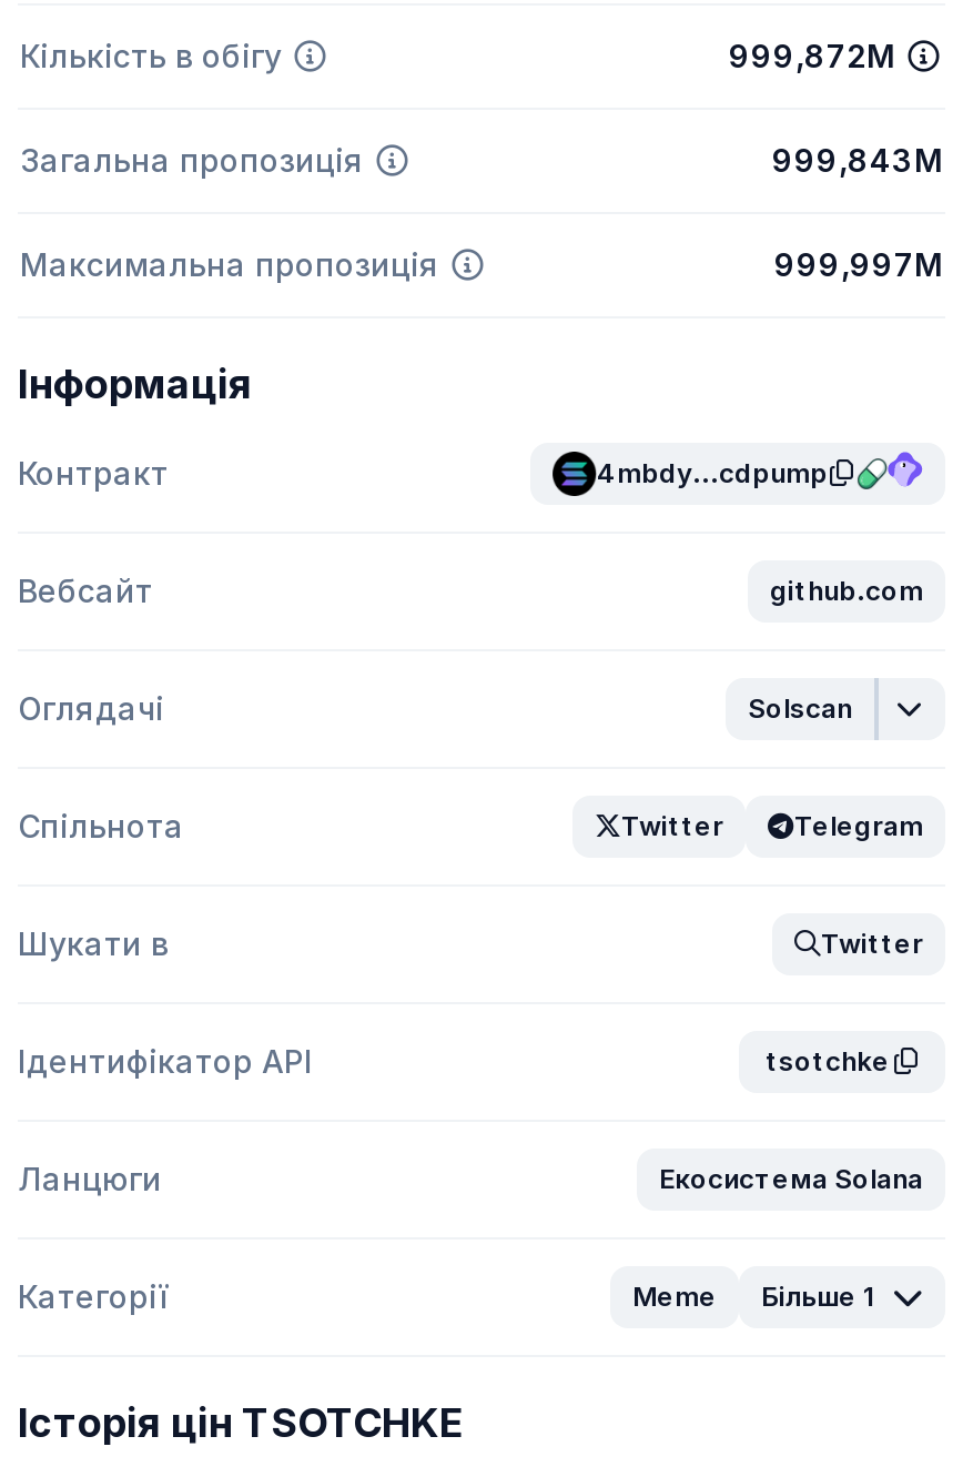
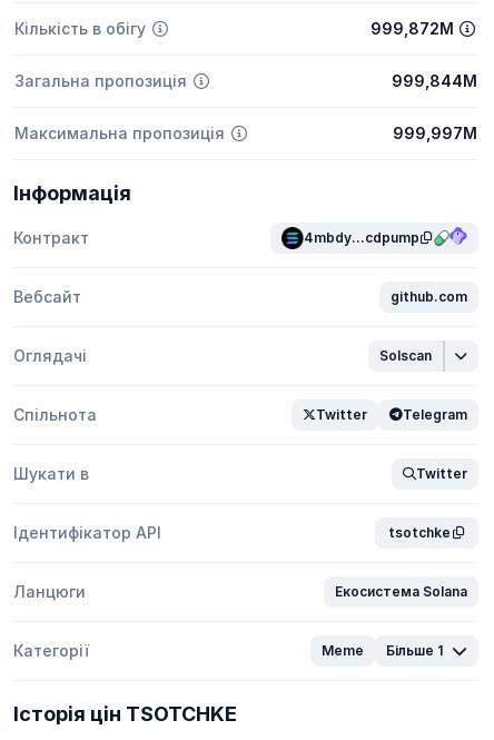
[772,141,943,179] 999,843M -> [392,71,477,90] 999,844M

